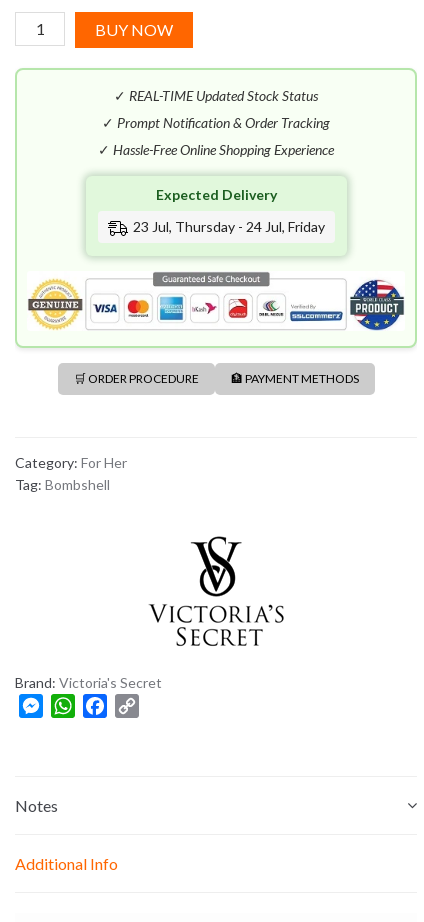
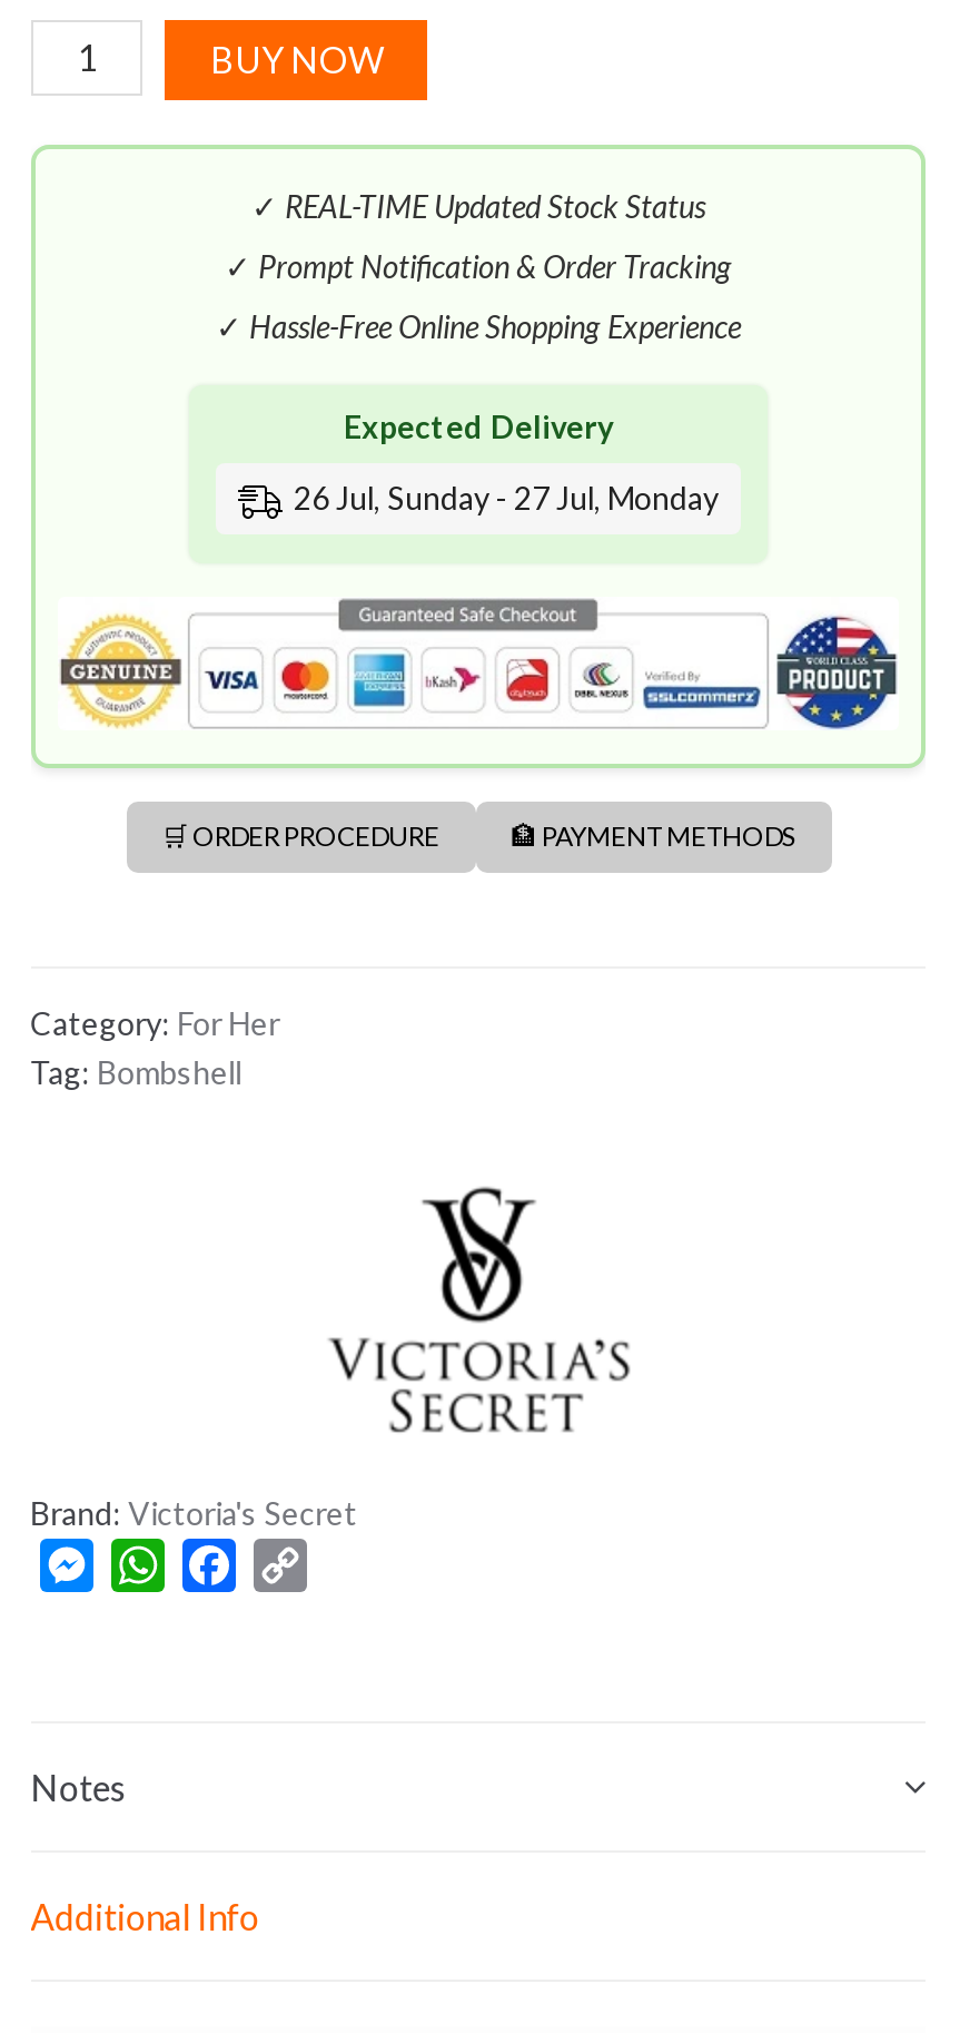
[132,218,324,235] 23 Jul, Thursday - 24 Jul, Friday -> [294,479,719,516] 26 Jul, Sunday - 27 Jul, Monday

